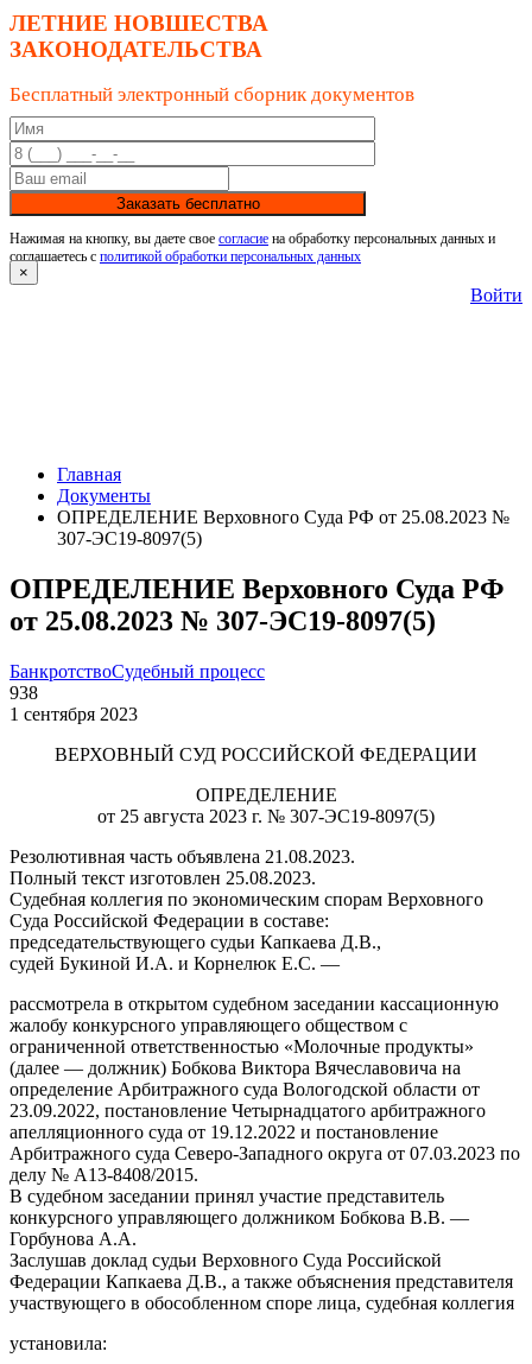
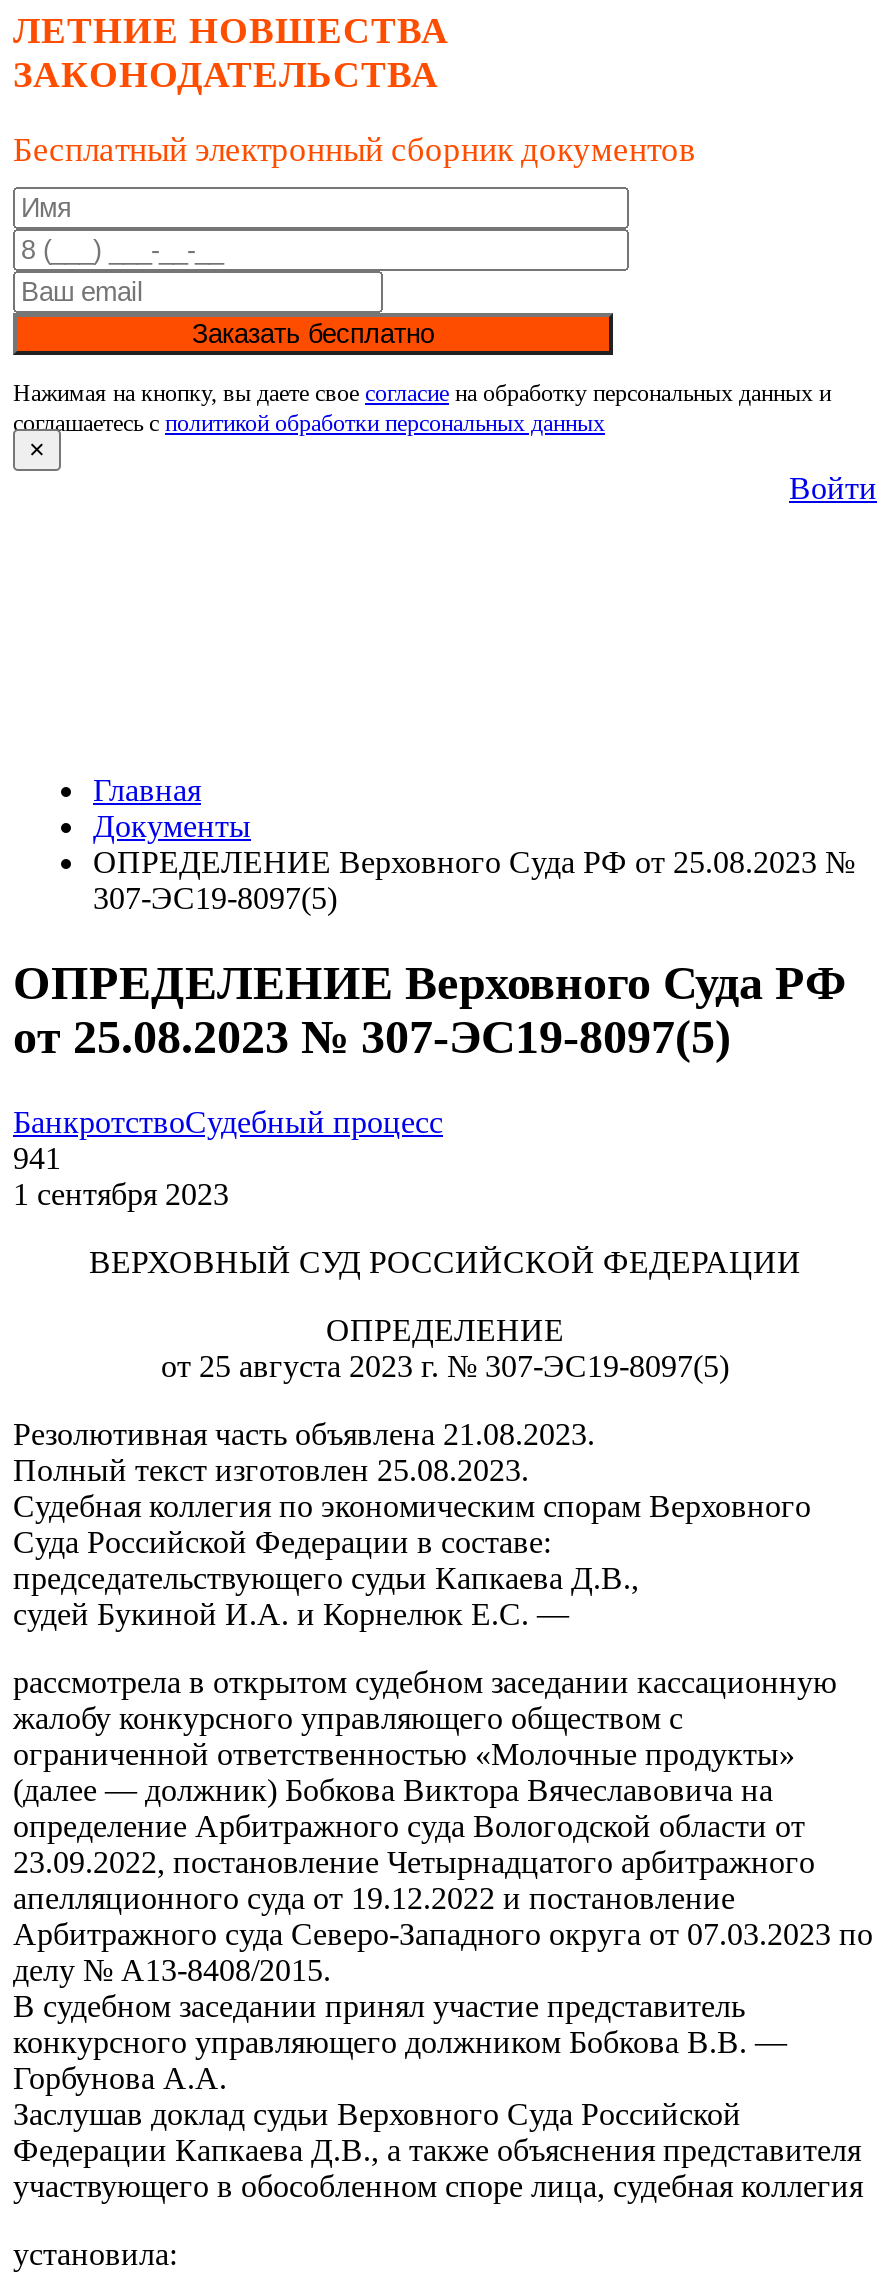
[9,682,38,703] 938 -> [13,1141,61,1175] 941

